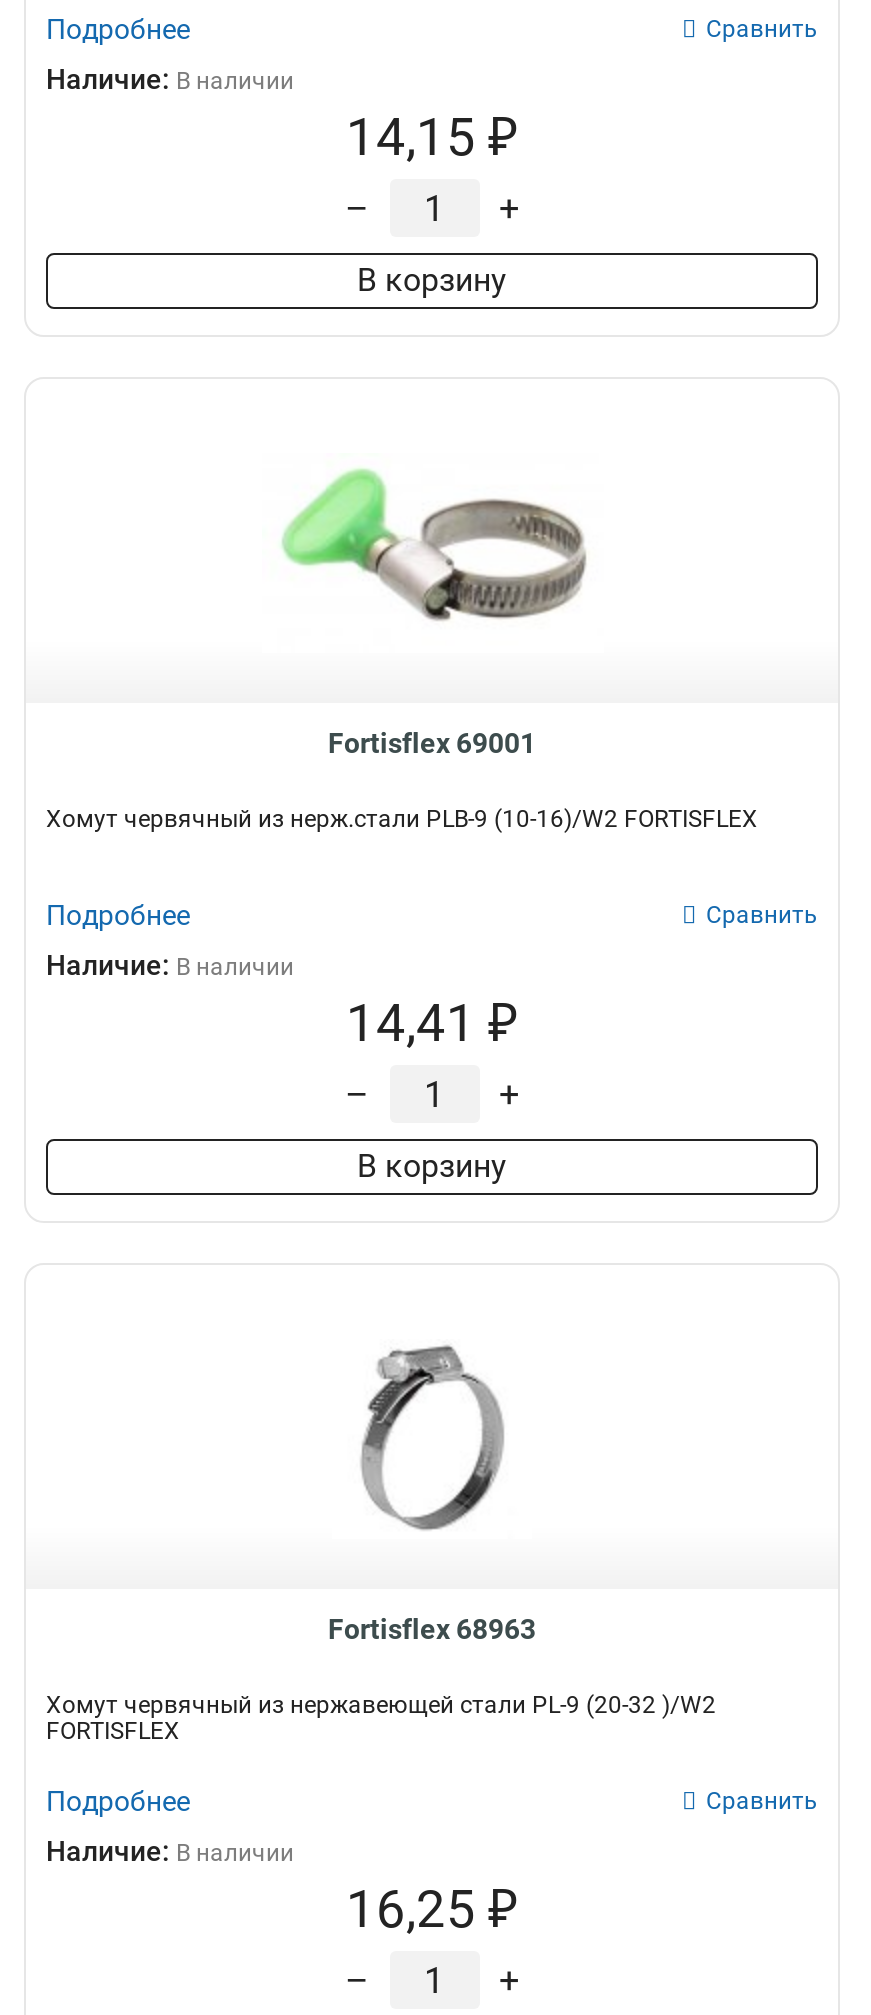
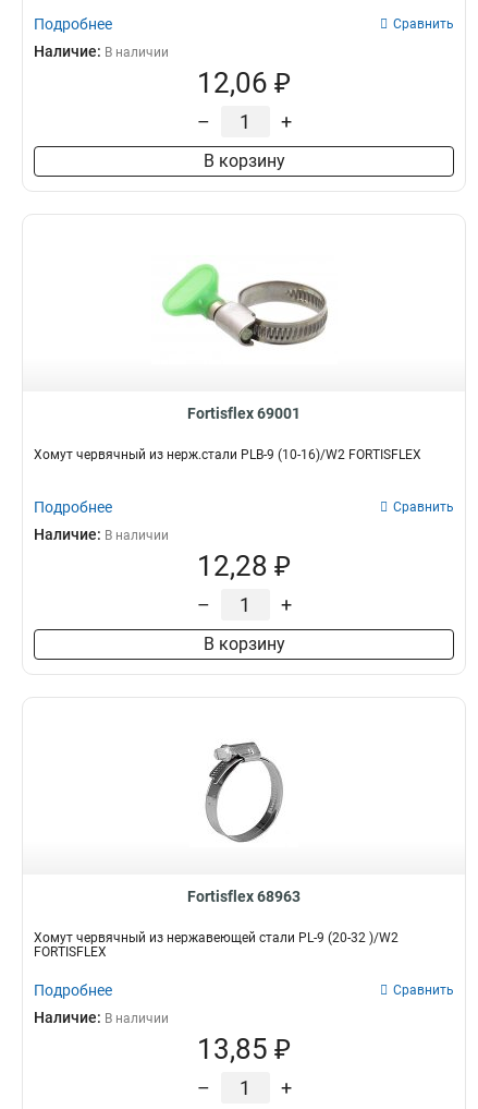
[346,107,518,167] 14,15 ₽ -> [197,67,291,99] 12,06 ₽
[346,993,518,1053] 14,41 ₽ -> [197,550,291,582] 12,28 ₽
[346,1879,518,1939] 16,25 ₽ -> [197,1033,291,1065] 13,85 ₽

